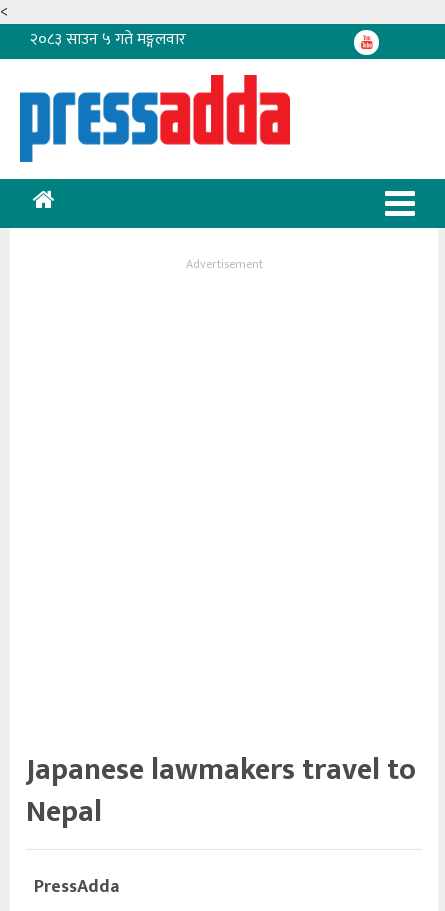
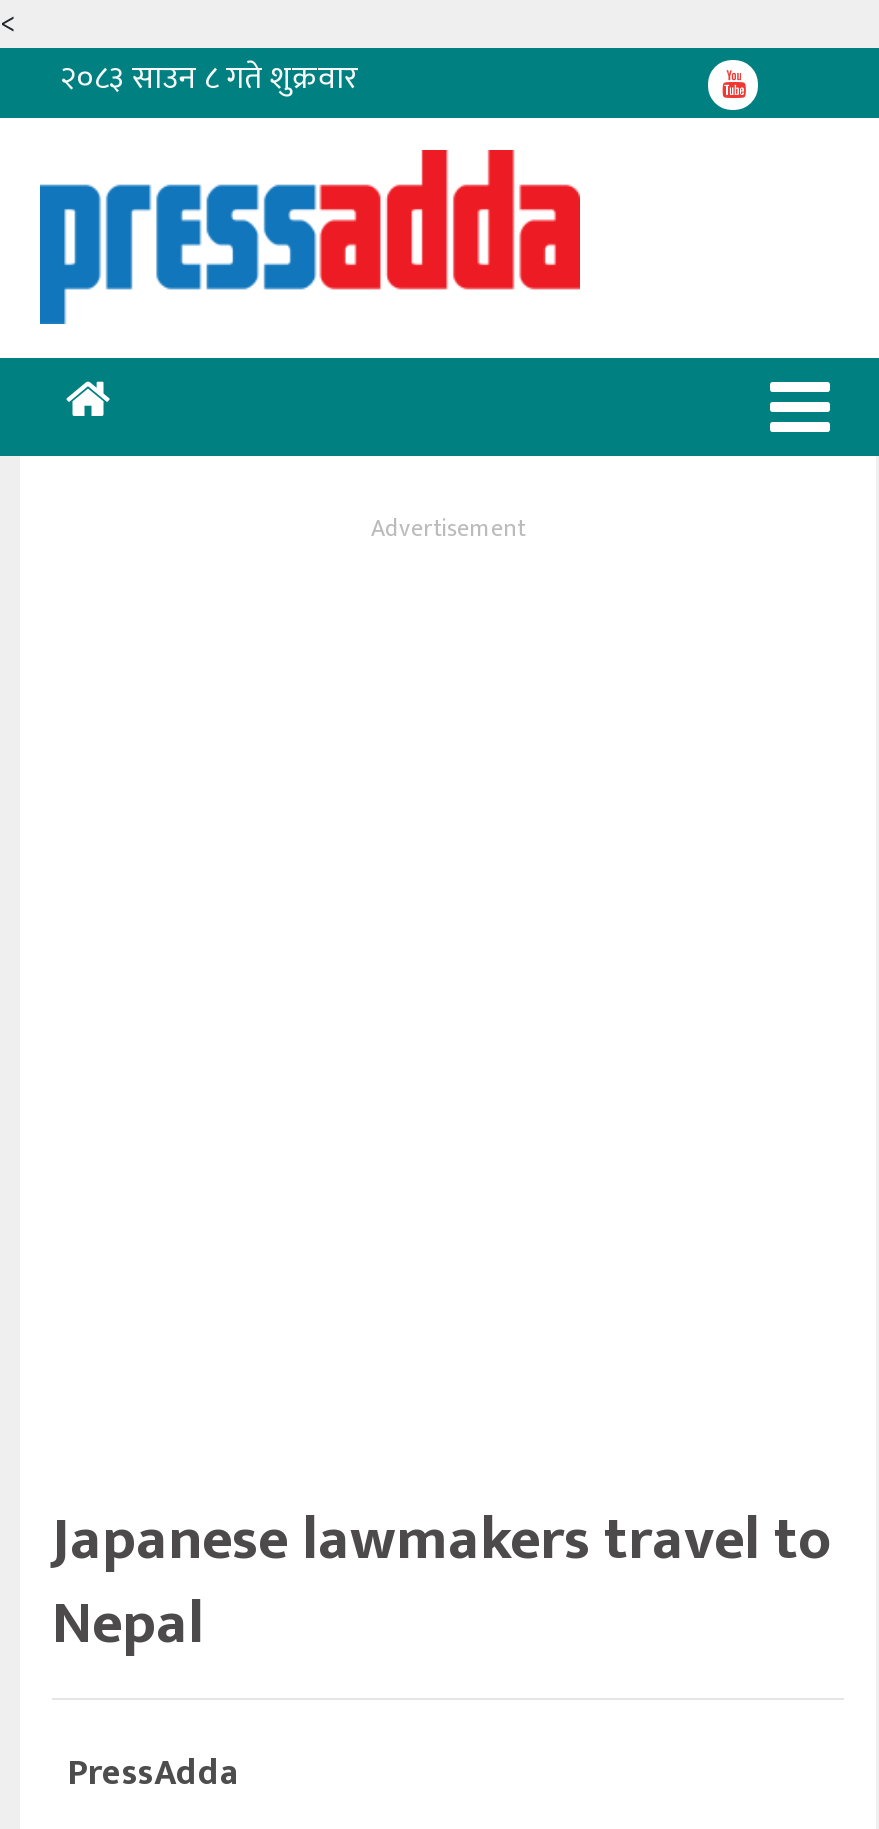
[30,26,186,53] २०८३ साउन ५ गते मङ्गलवार -> [60,52,358,106] २०८३ साउन ८ गते शुक्रवार

